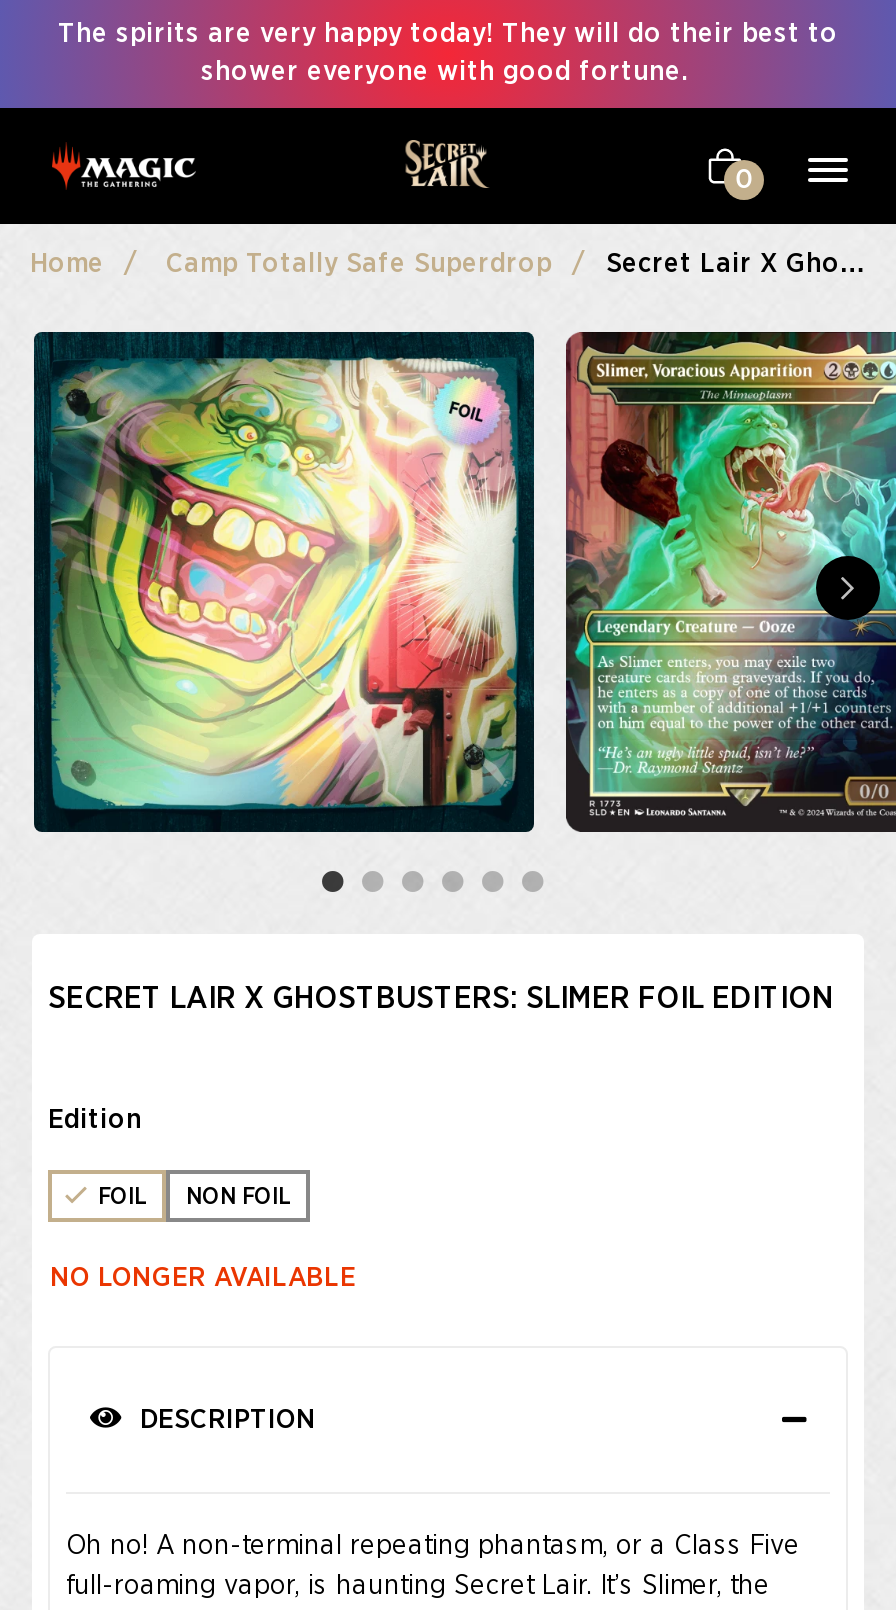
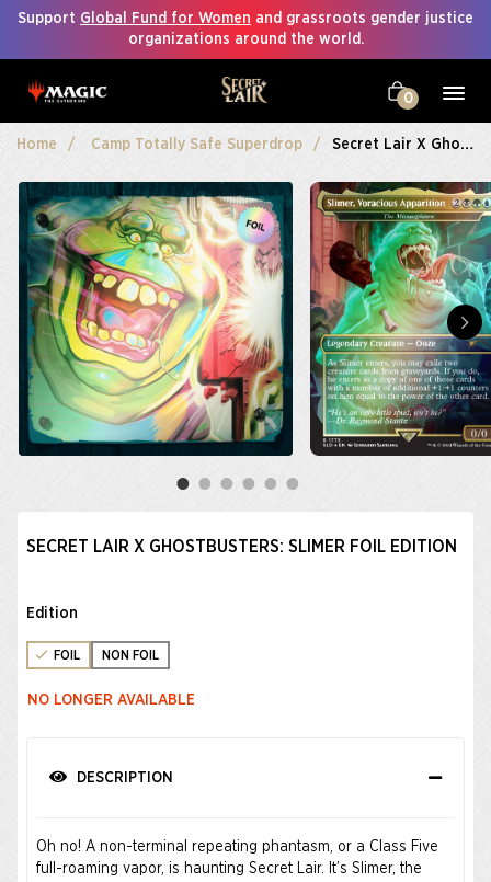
[58,20,838,86] The spirits are very happy today! They will do their best to | shower everyone with good fortune. -> [18,11,473,47] Support Global Fund for Women and grassroots gender justice | organizations around the world.

